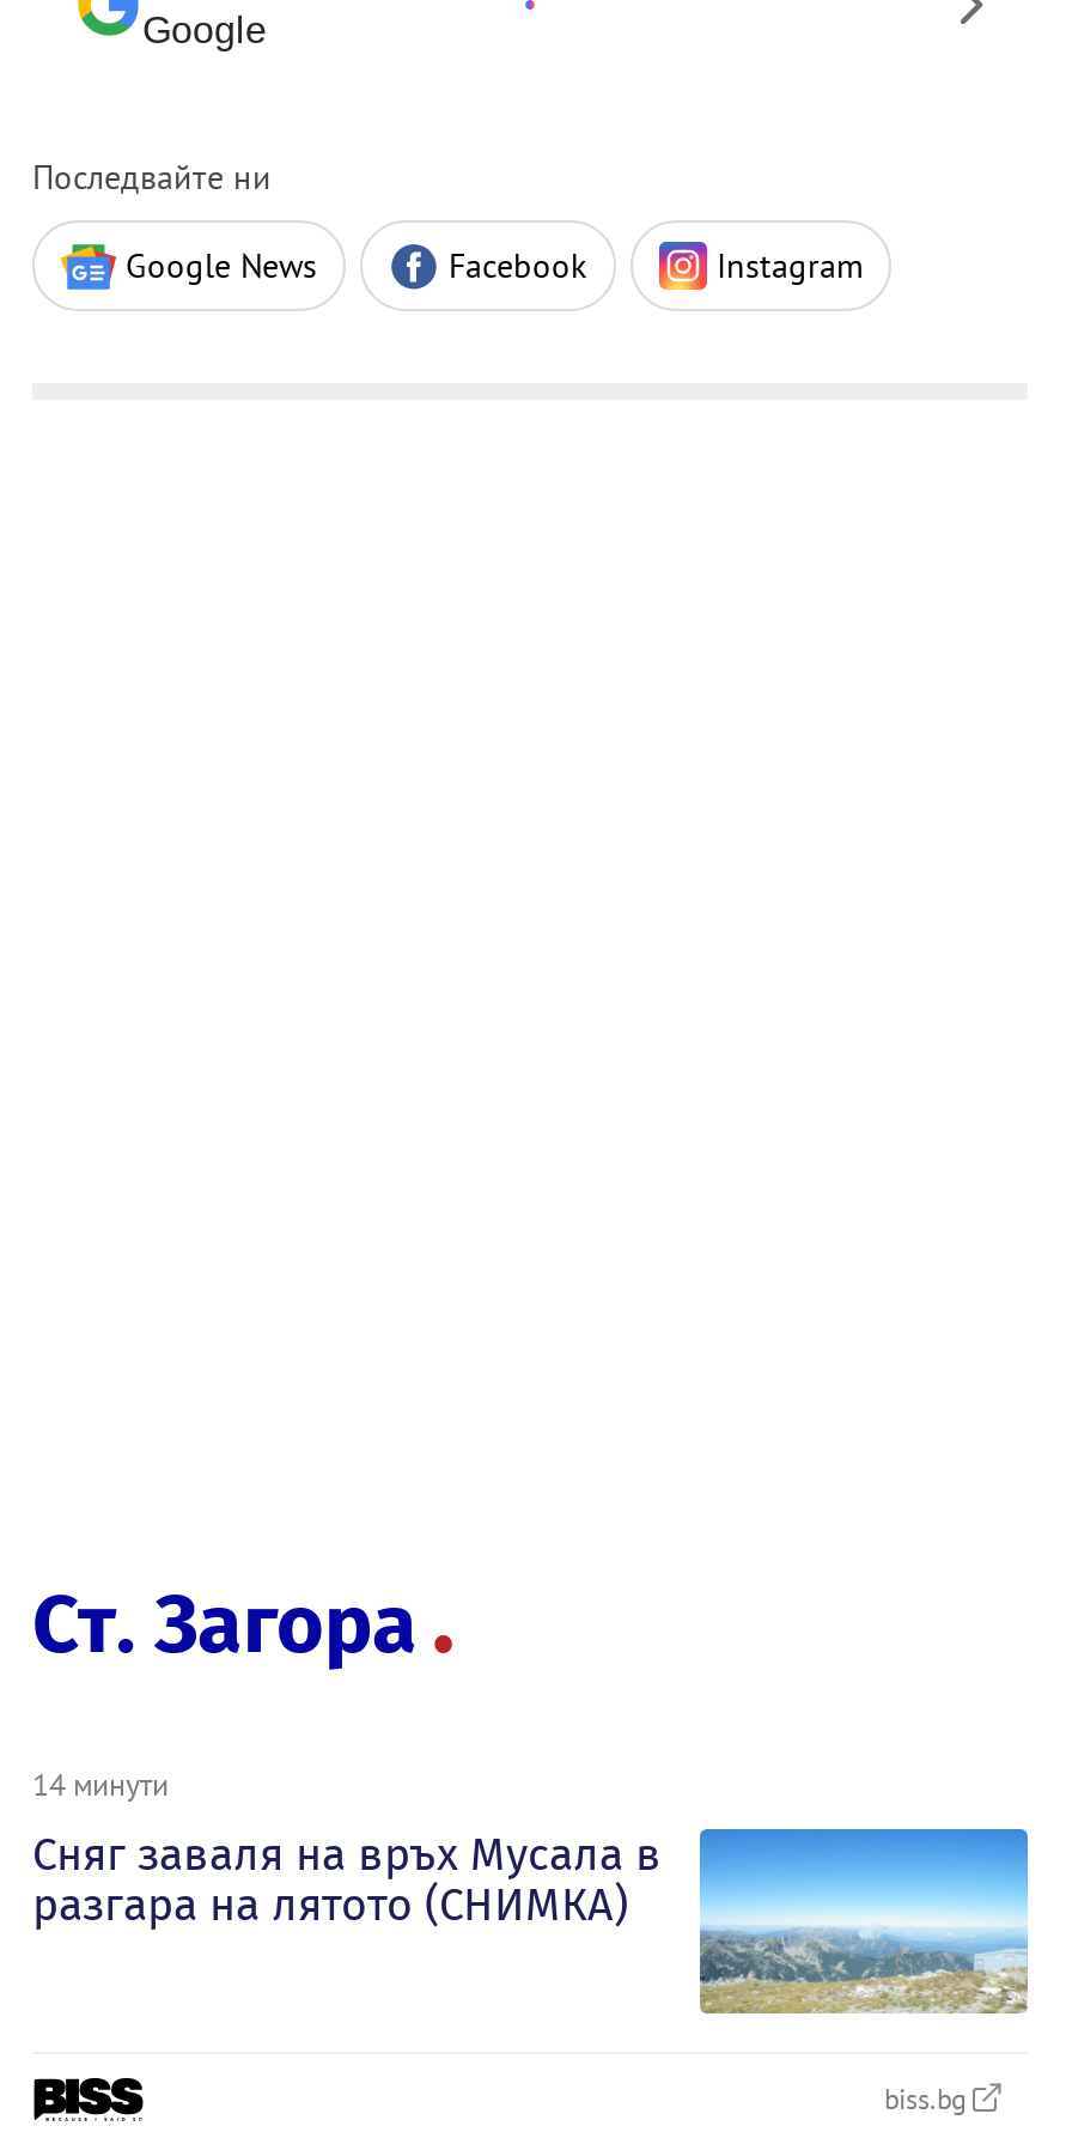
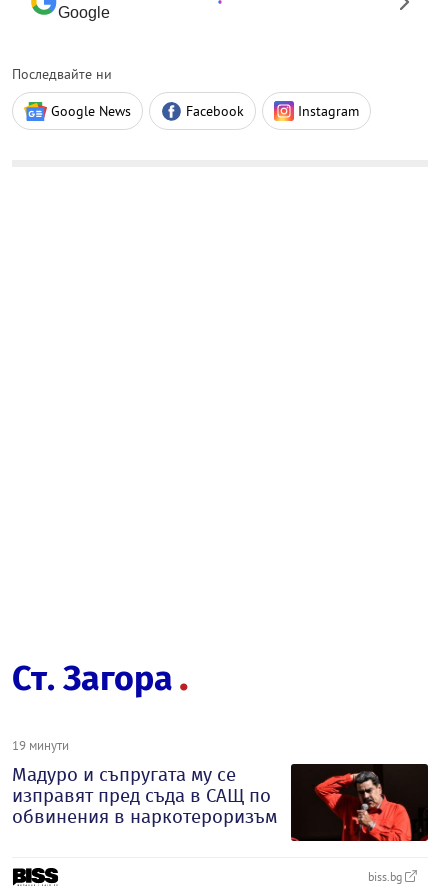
[32,1764,1030,2016] [image] | 14 минути | Сняг заваля на връх Мусала в | разгара на лятото (СНИМКА) -> [12,737,429,842] [image] | 19 минути | Мадуро и съпругата му се | изправят пред съда в САЩ по | обвинения в наркотероризъм

